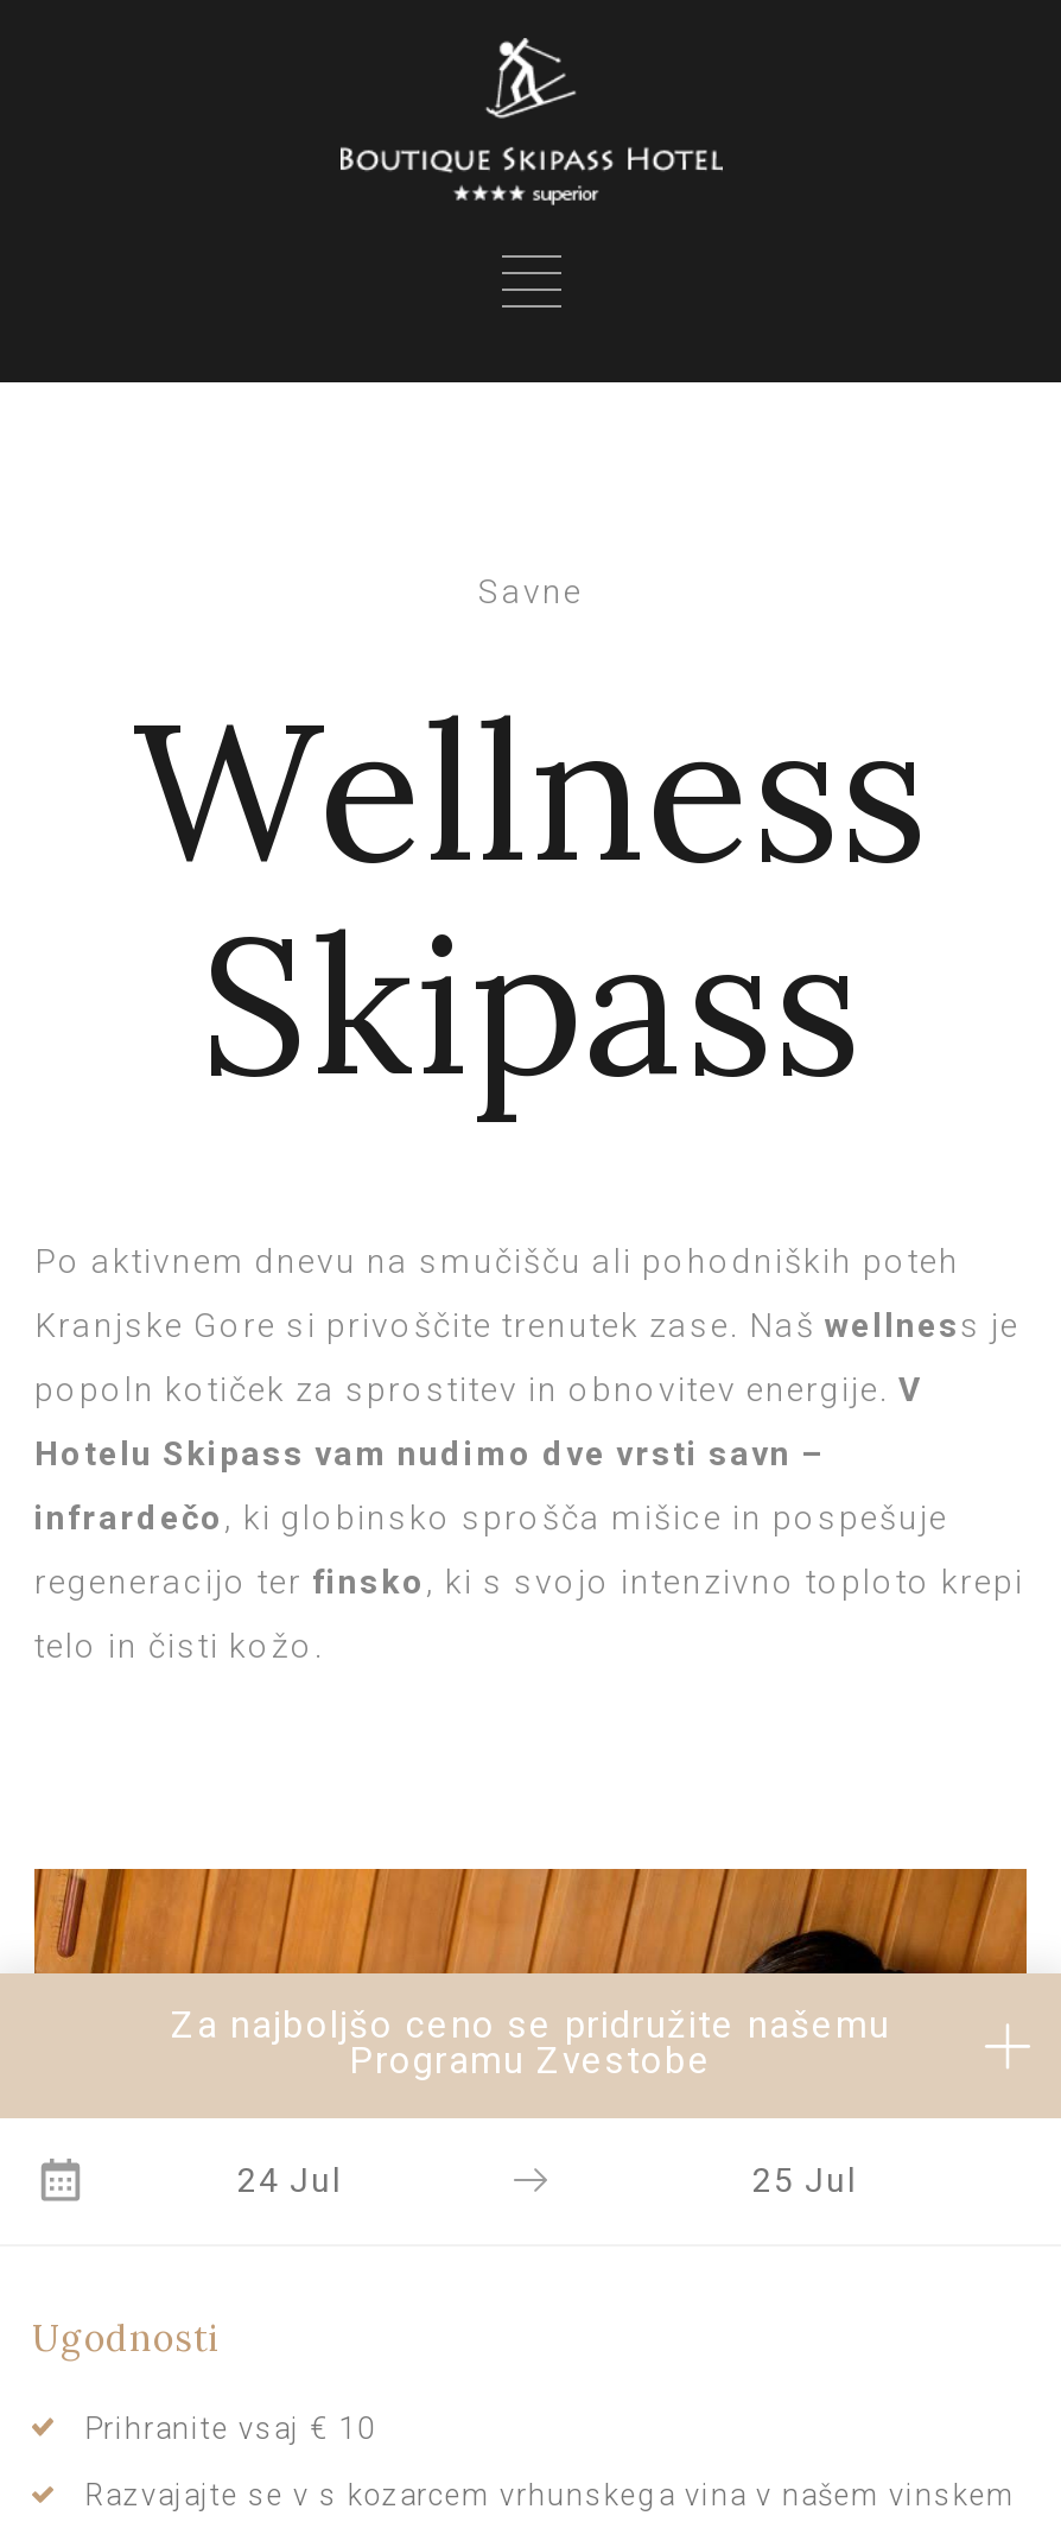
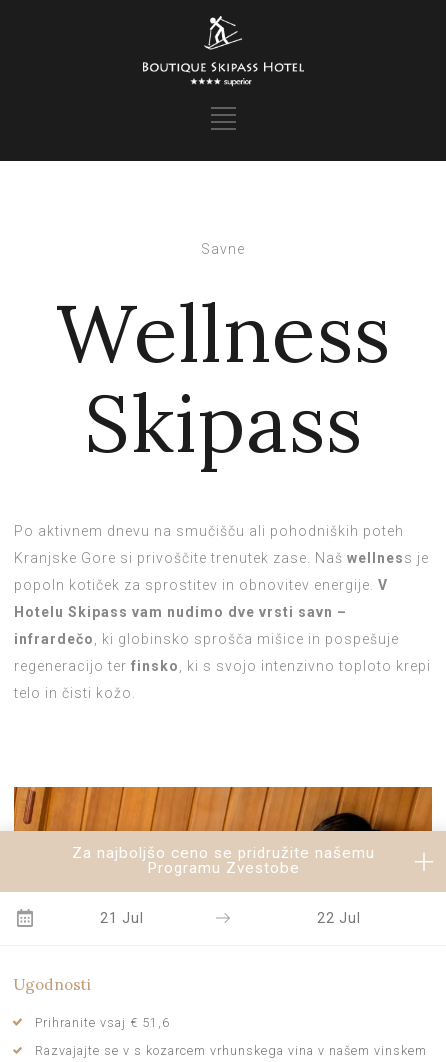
[237,2161,342,2199] 24 Jul -> [99,910,143,926] 21 Jul
[752,2161,857,2199] 25 Jul -> [316,910,360,926] 22 Jul
[84,2410,376,2446] Prihranite vsaj € 10 -> [35,1015,170,1030] Prihranite vsaj € 51,6

